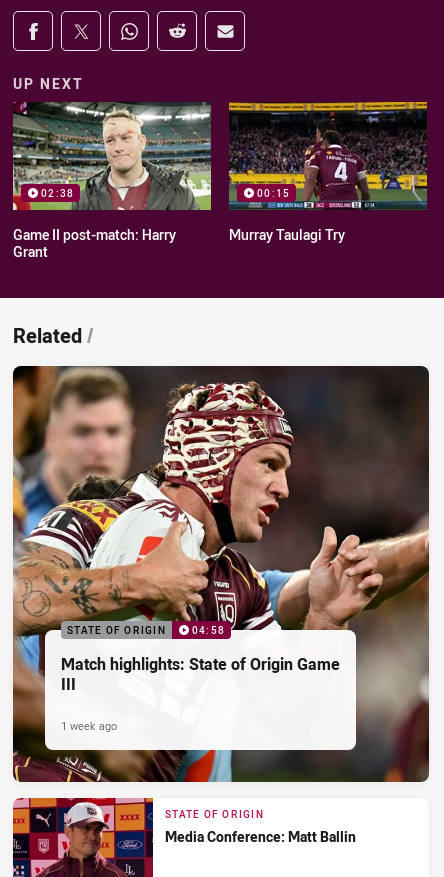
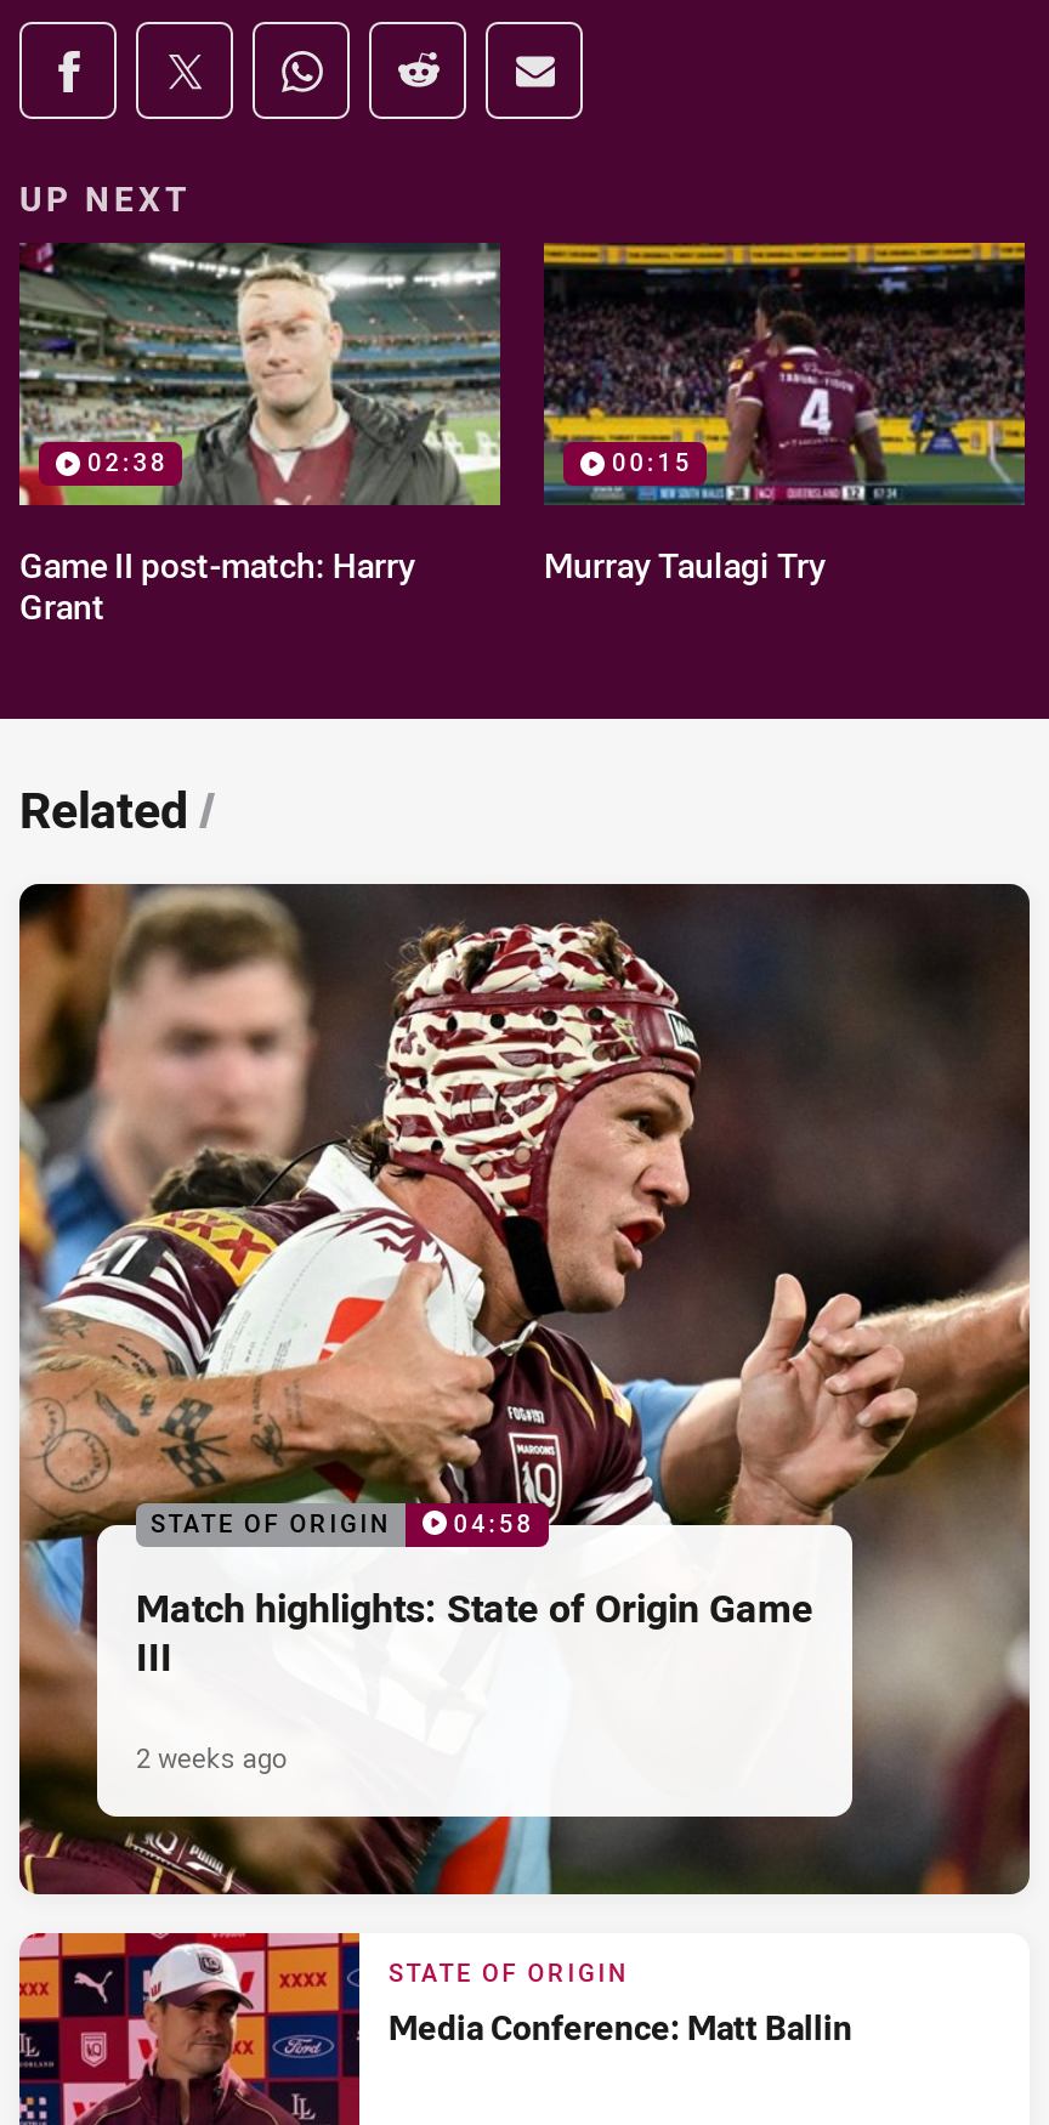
[61,718,117,733] 1 week ago -> [136,1738,287,1775] 2 weeks ago

